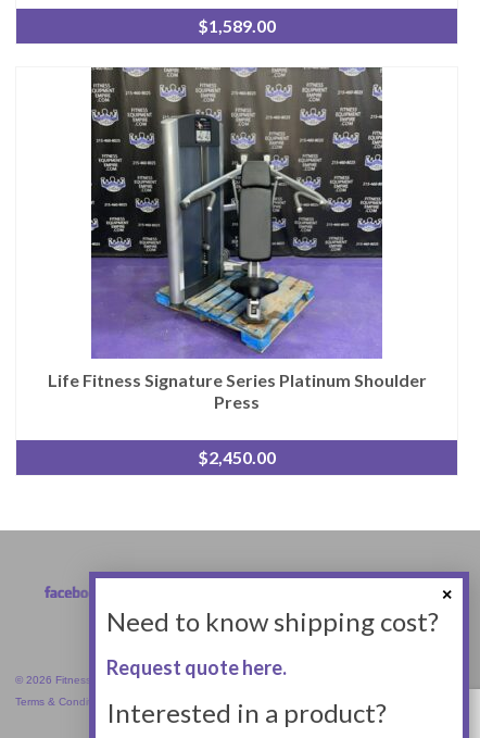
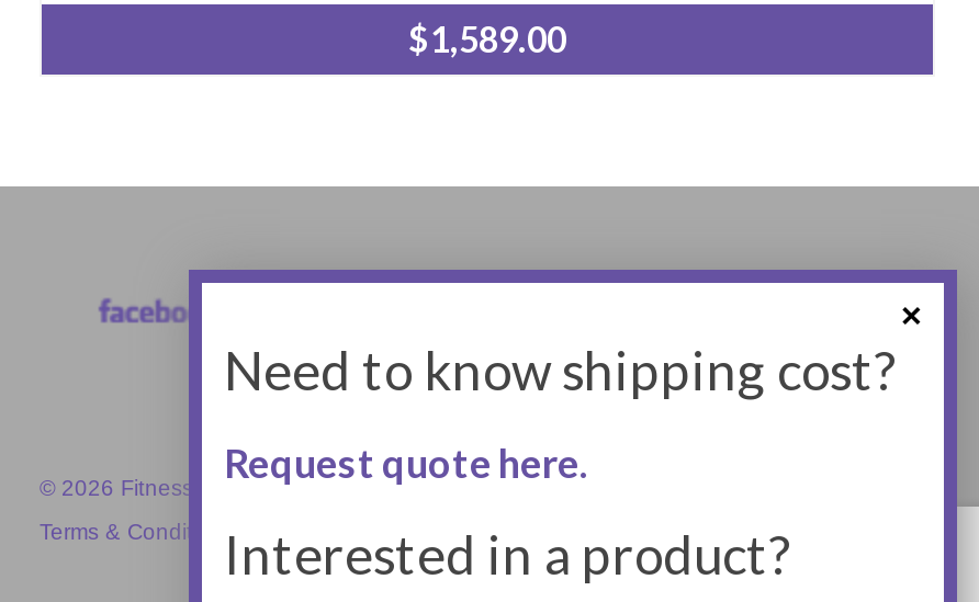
[47,66,426,468] [image] | Life Fitness Signature Series Platinum Shoulder | Press | $2,450.00 -> none

